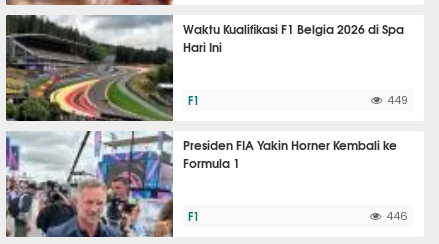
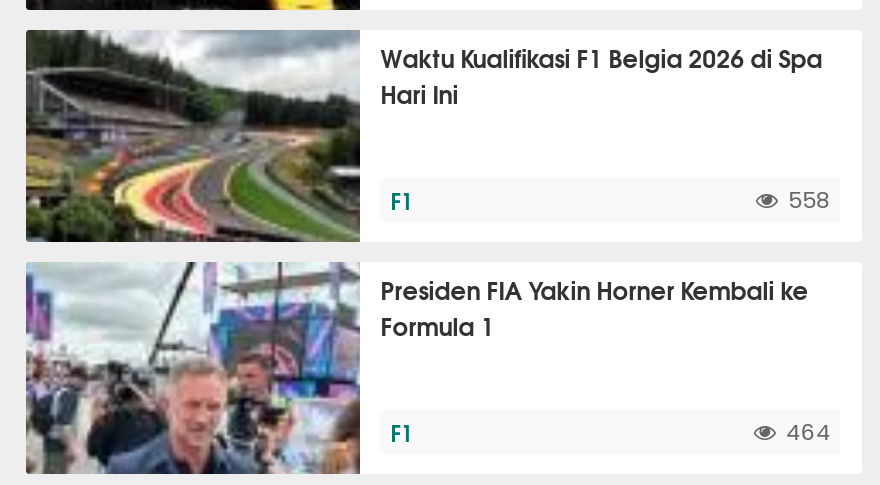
[387,95,408,106] 449 -> [788,190,830,212] 558
[386,211,408,222] 446 -> [786,422,830,444] 464

